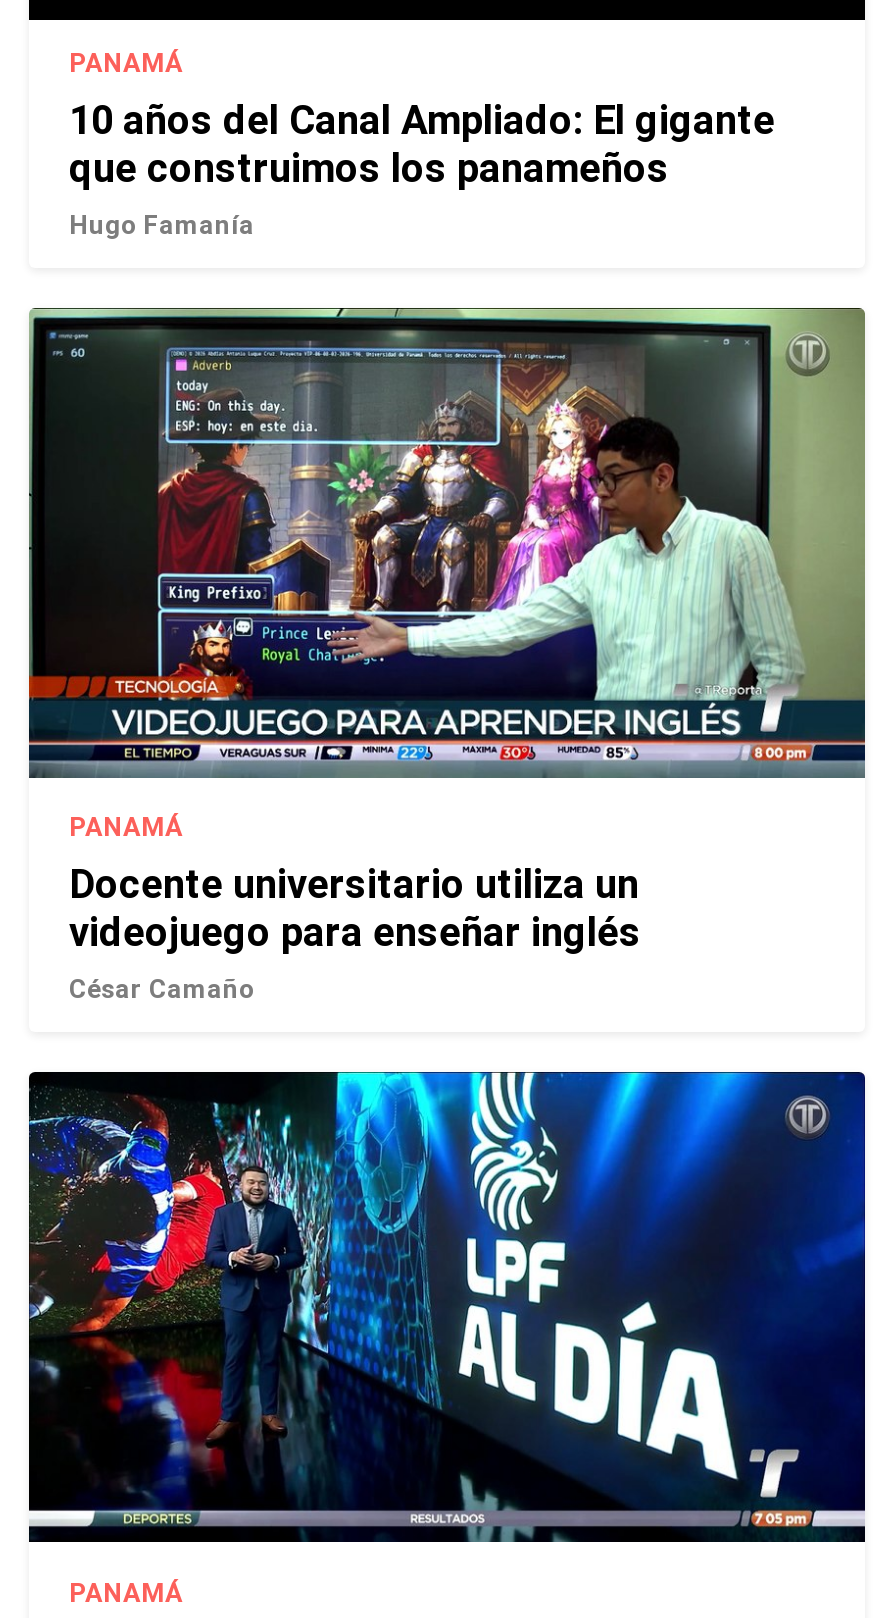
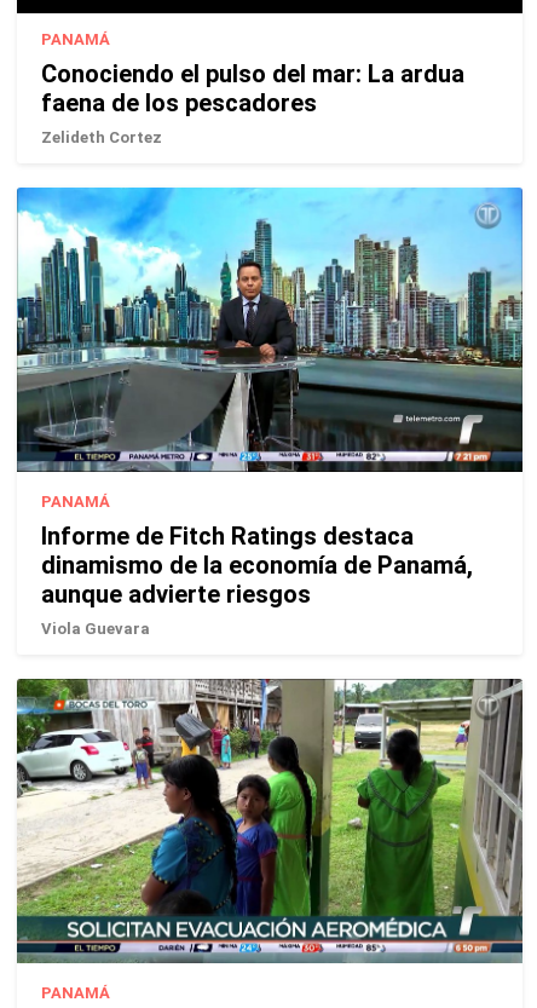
[69,97,775,241] 10 años del Canal Ampliado: El gigante | que construimos los panameños | Hugo Famanía -> [41,59,464,146] Conociendo el pulso del mar: La ardua | faena de los pescadores | Zelideth Cortez
[27,306,867,780] [image] -> [16,186,524,473] [image]
[69,861,641,1005] Docente universitario utiliza un | videojuego para enseñar inglés | César Camaño -> [41,521,473,637] Informe de Fitch Ratings destaca | dinamismo de la economía de Panamá, | aunque advierte riesgos | Viola Guevara
[27,1070,867,1544] [image] -> [16,678,524,964] [image]

